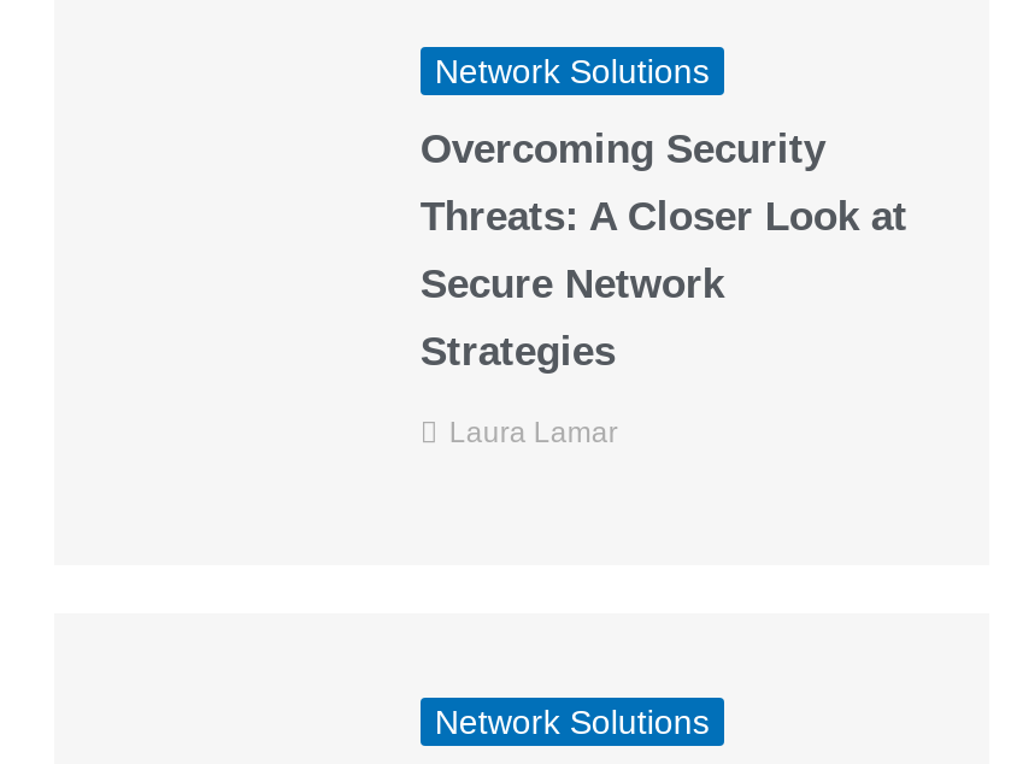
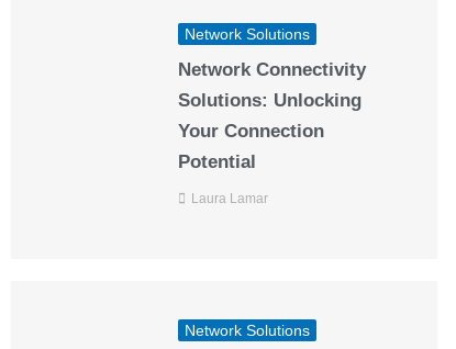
[420,126,825,172] Overcoming Security -> [178,59,366,80] Network Connectivity
[420,193,907,239] Threats: A Closer Look at -> [178,90,361,111] Solutions: Unlocking
[420,261,724,307] Secure Network -> [178,120,324,141] Your Connection
[420,328,616,374] Strategies -> [178,151,256,172] Potential

